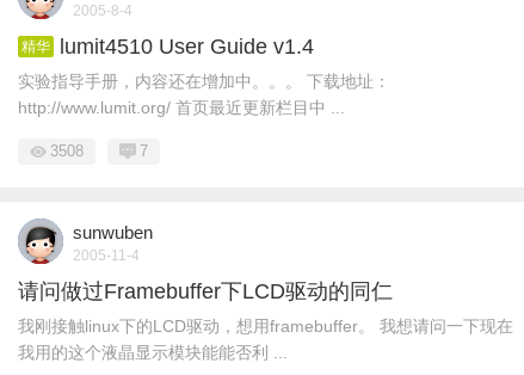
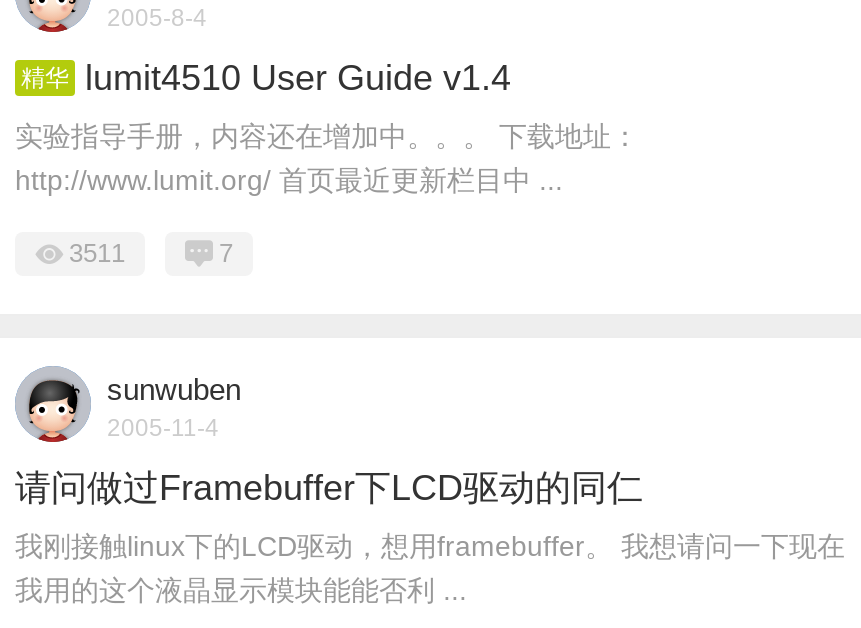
[50,142,84,160] 3508 -> [69,238,125,268] 3511

